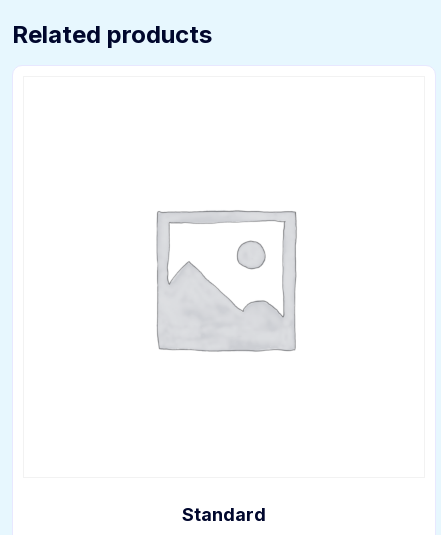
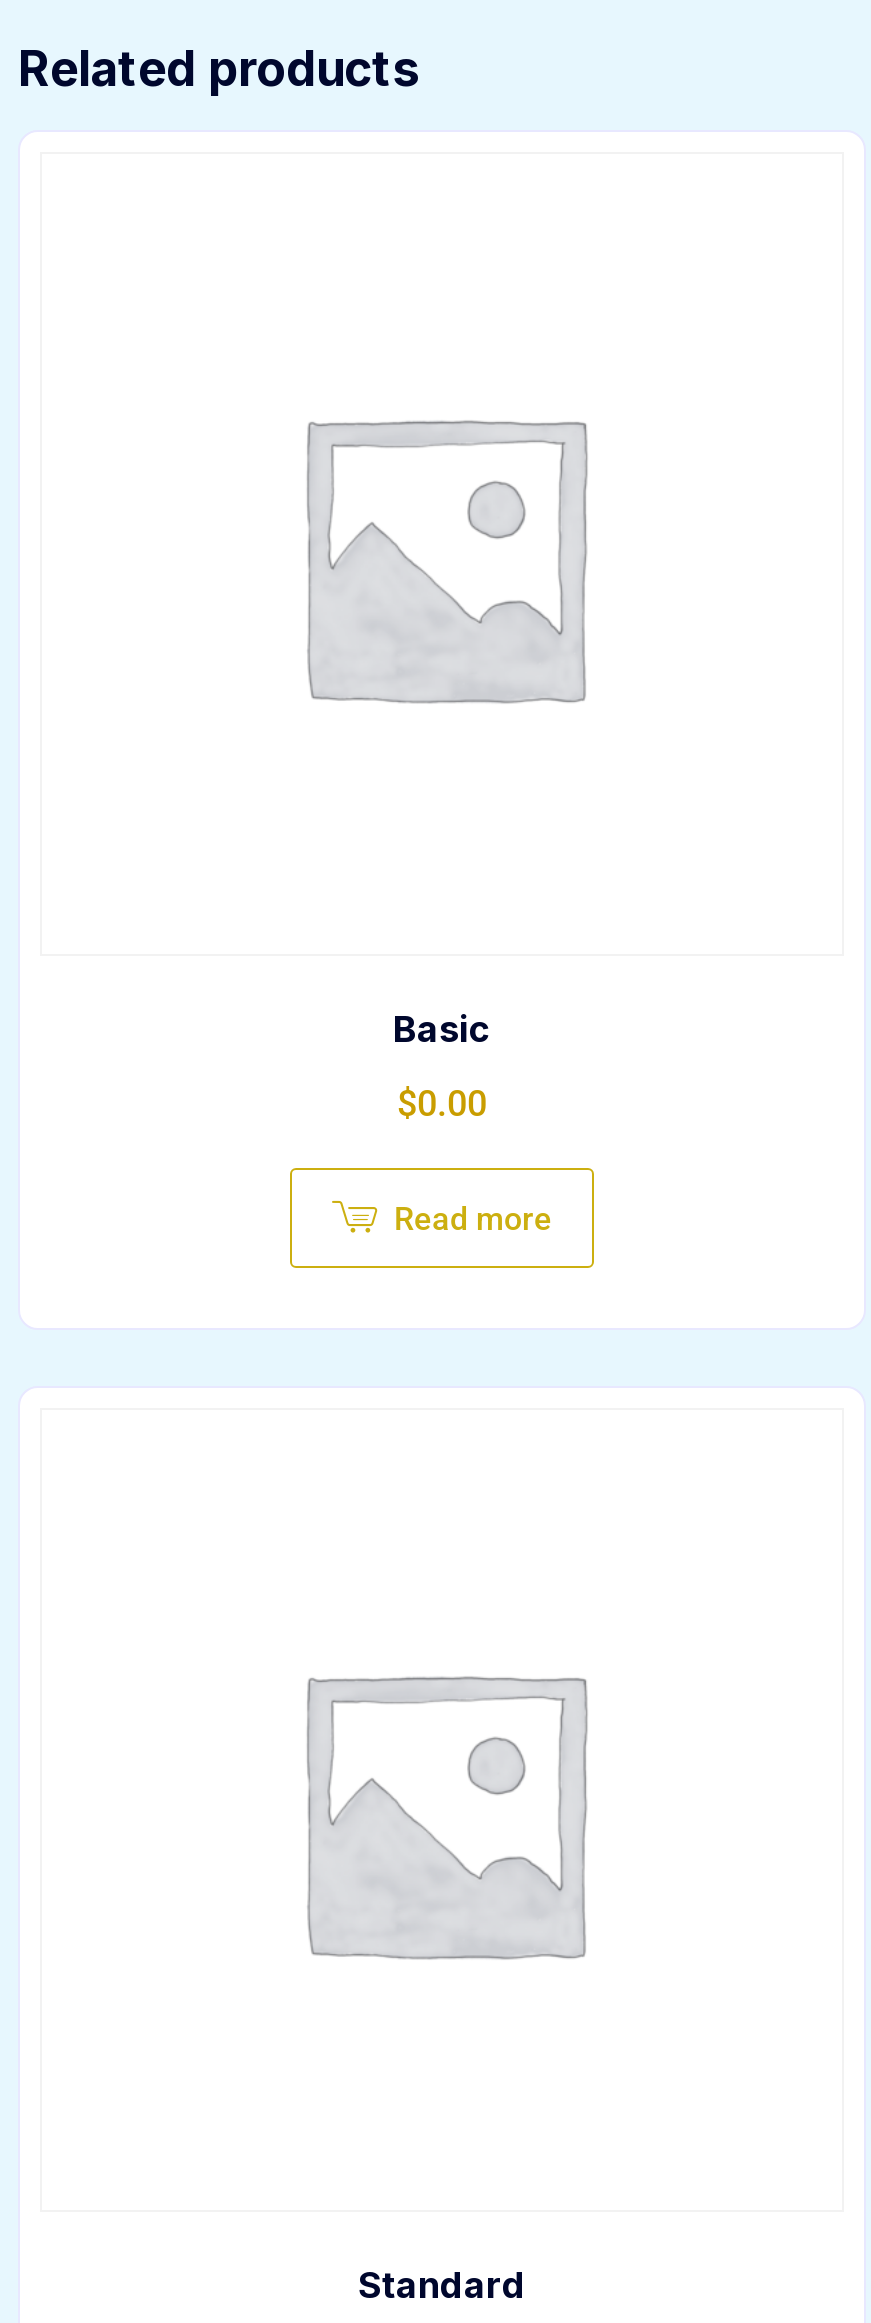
none -> [393,1008,552,1238] Basic | $0.00 | Read more

